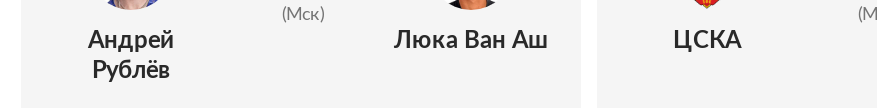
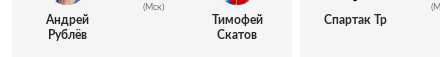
[394,28,548,52] Люка Ван Аш -> [211,14,262,41] Тимофей | Скатов
[673,28,741,52] ЦСКА -> [323,14,386,26] Спартак Тр

